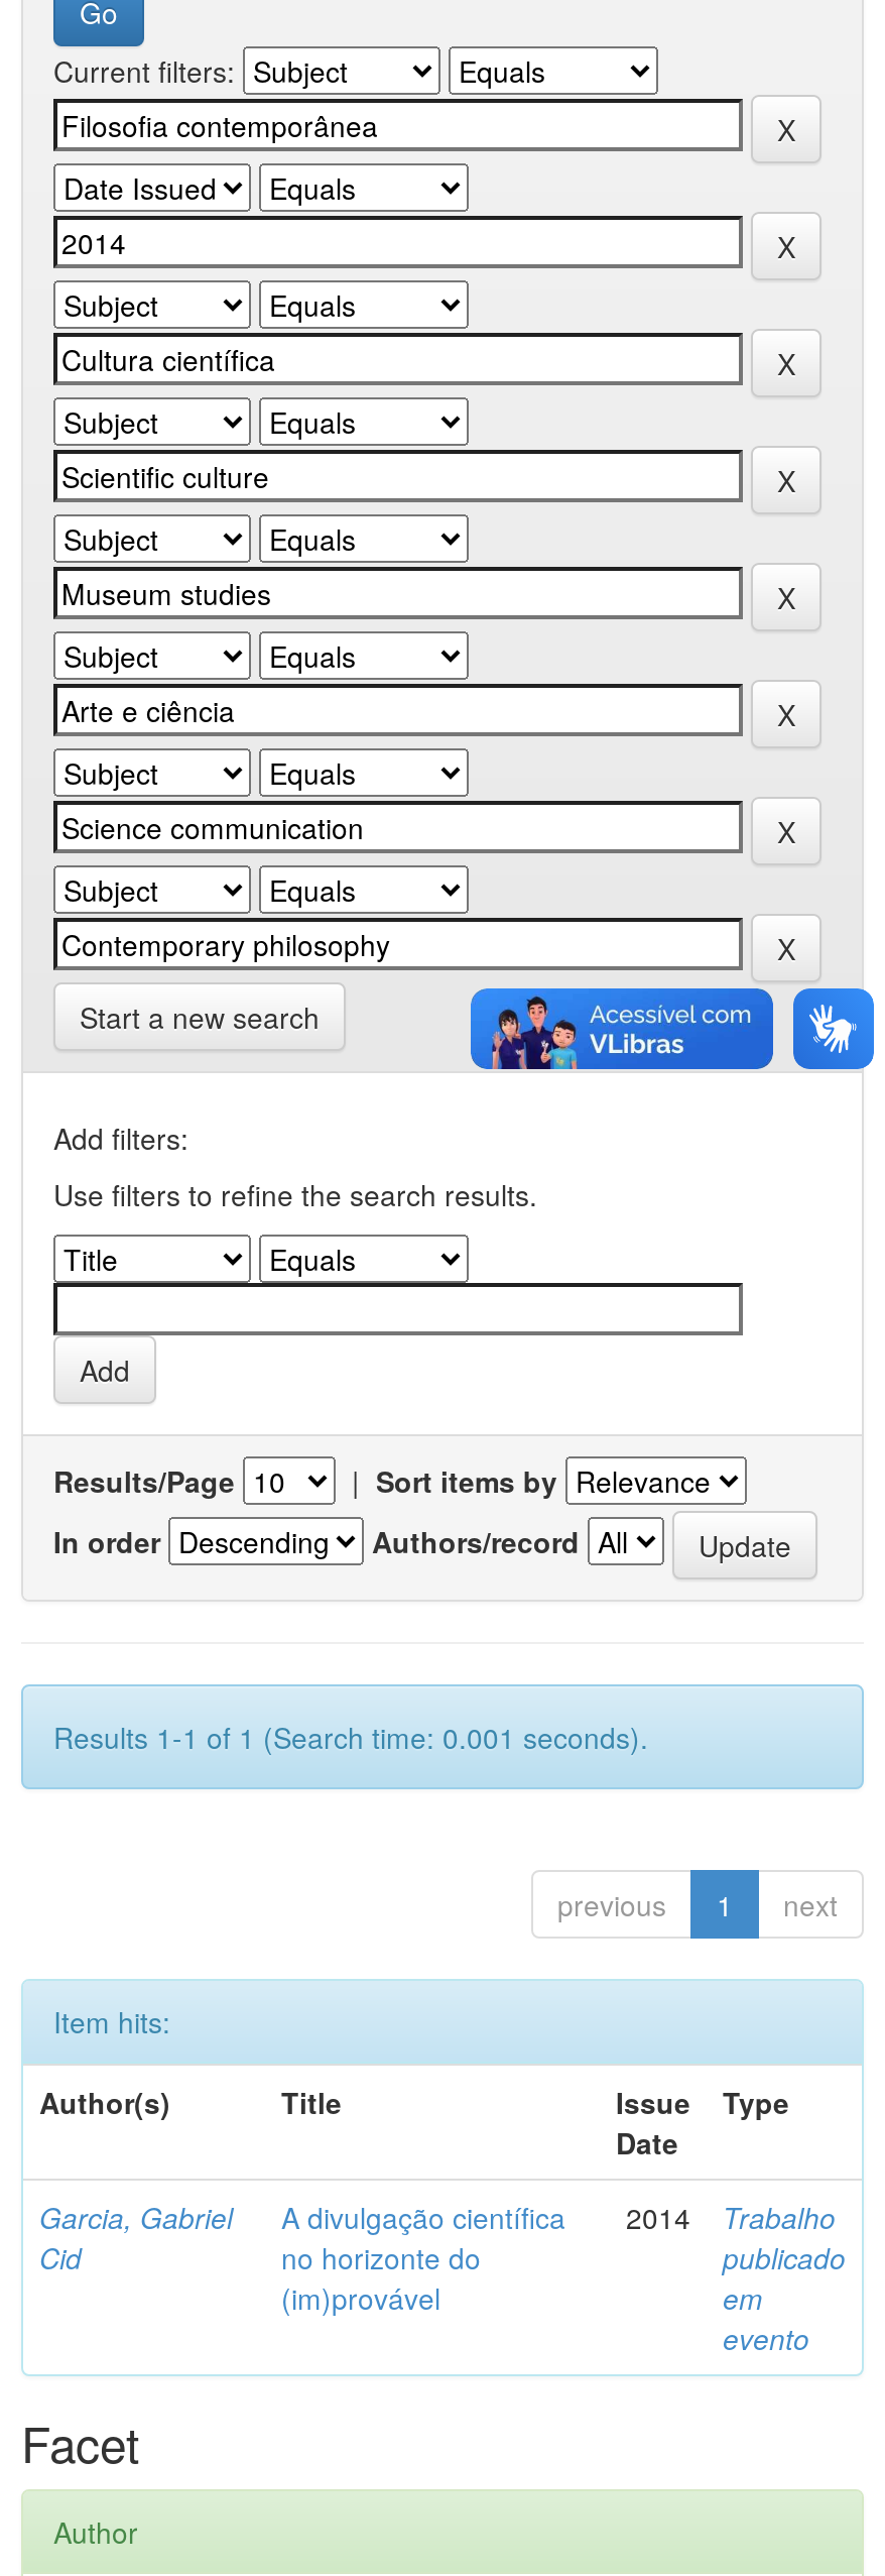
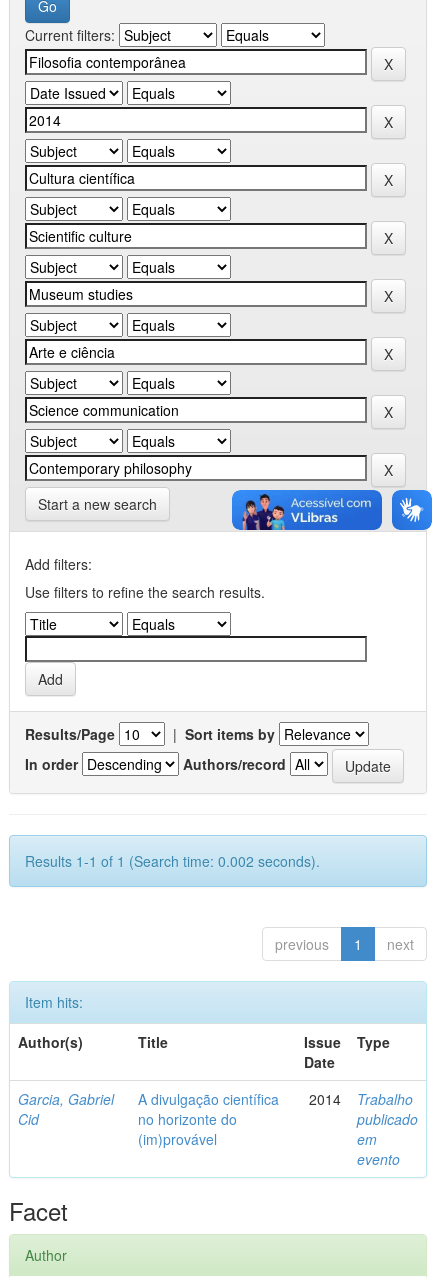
[53,1717,648,1757] Results 1-1 of 1 (Search time: 0.001 seconds). -> [25,851,320,871] Results 1-1 of 1 (Search time: 0.002 seconds).

